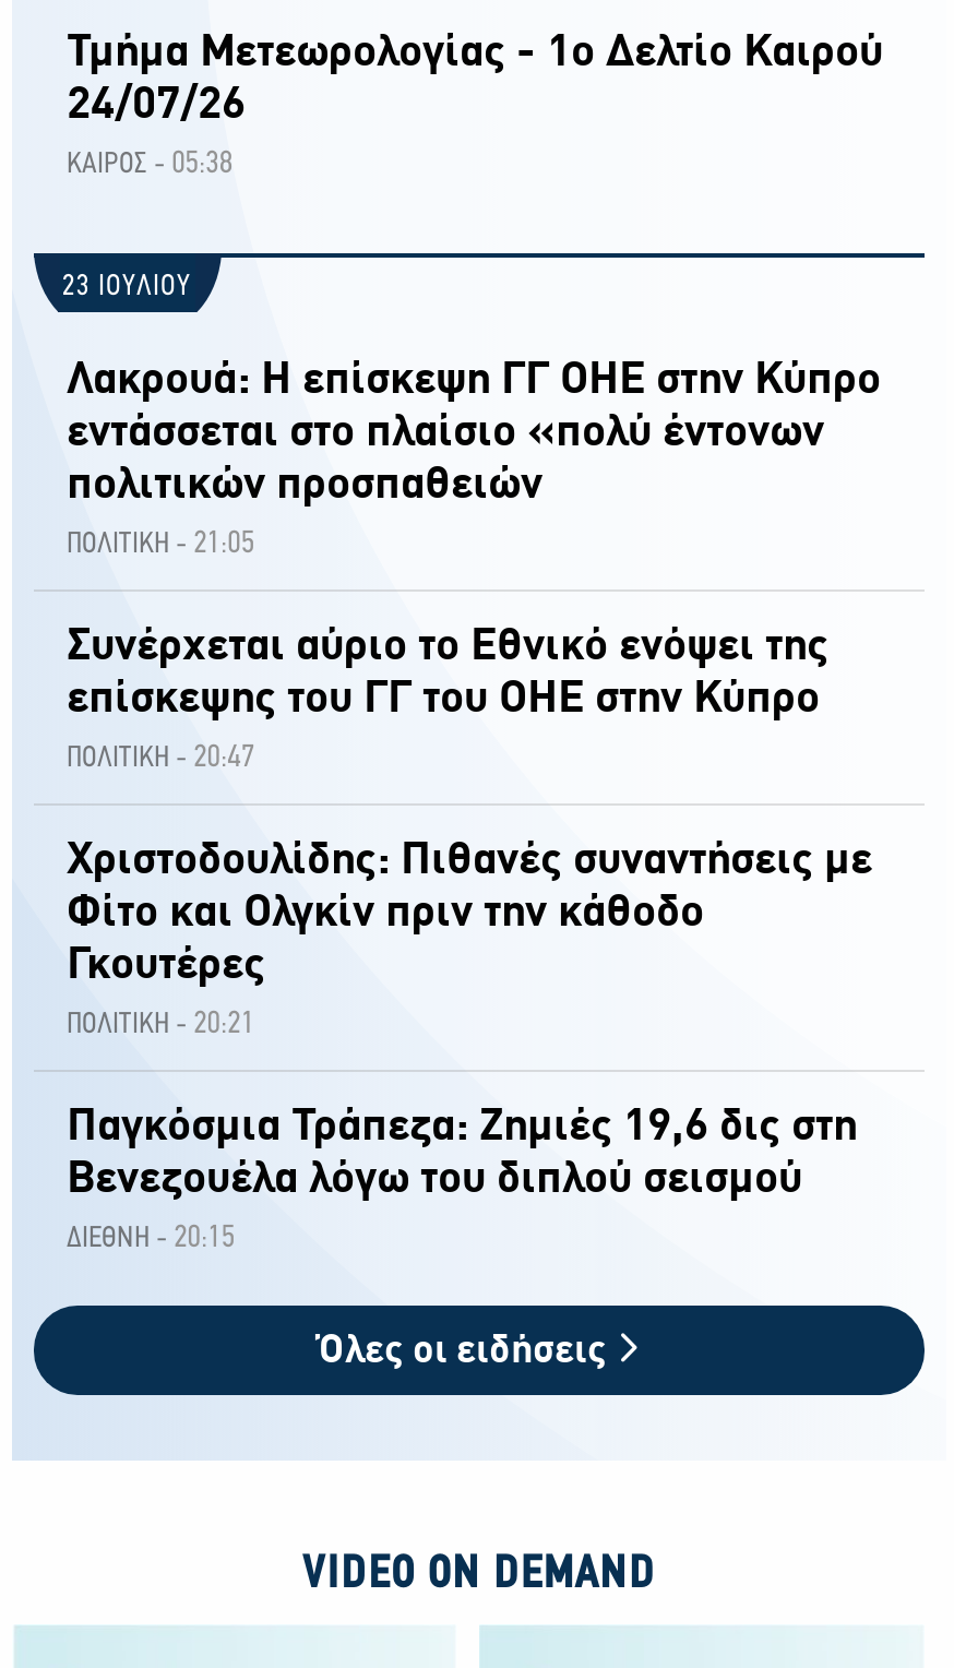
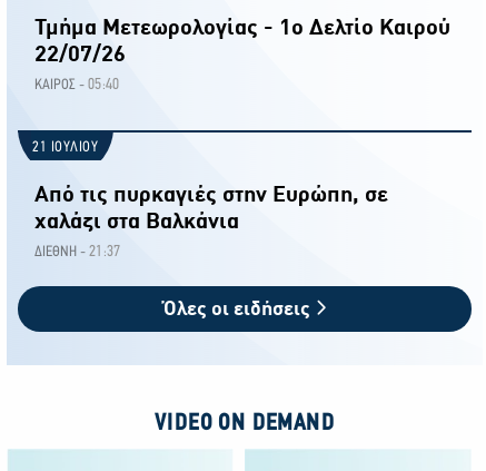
[67,85,246,181] 24/07/26 | ΚΑΙΡΟΣ - 05:38 -> [34,45,126,94] 22/07/26 | ΚΑΙΡΟΣ - 05:40
[62,273,881,1255] 23 ΙΟΥΛΙΟΥ | Λακρουά: Η επίσκεψη ΓΓ ΟΗΕ στην Κύπρο | εντάσσεται στο πλαίσιο «πολύ έντονων | πολιτικών προσπαθειών | ΠΟΛΙΤΙΚΗ - 21:05 | Συνέρχεται αύριο το Εθνικό ενόψει της | επίσκεψης του ΓΓ του ΟΗΕ στην Κύπρο | ΠΟΛΙΤΙΚΗ - 20:47 | Χριστοδουλίδης: Πιθανές συναντήσεις με | Φίτο και Ολγκίν πριν την κάθοδο | Γκουτέρες | ΠΟΛΙΤΙΚΗ - 20:21 | Παγκόσμια Τράπεζα: Ζημιές 19,6 δις στη | Βενεζουέλα λόγω του διπλού σεισμού | ΔΙΕΘΝΗ - 20:15 -> [32,140,388,261] 21 ΙΟΥΛΙΟΥ | Από τις πυρκαγιές στην Ευρώπη, σε | χαλάζι στα Βαλκάνια | ΔΙΕΘΝΗ - 21:37

